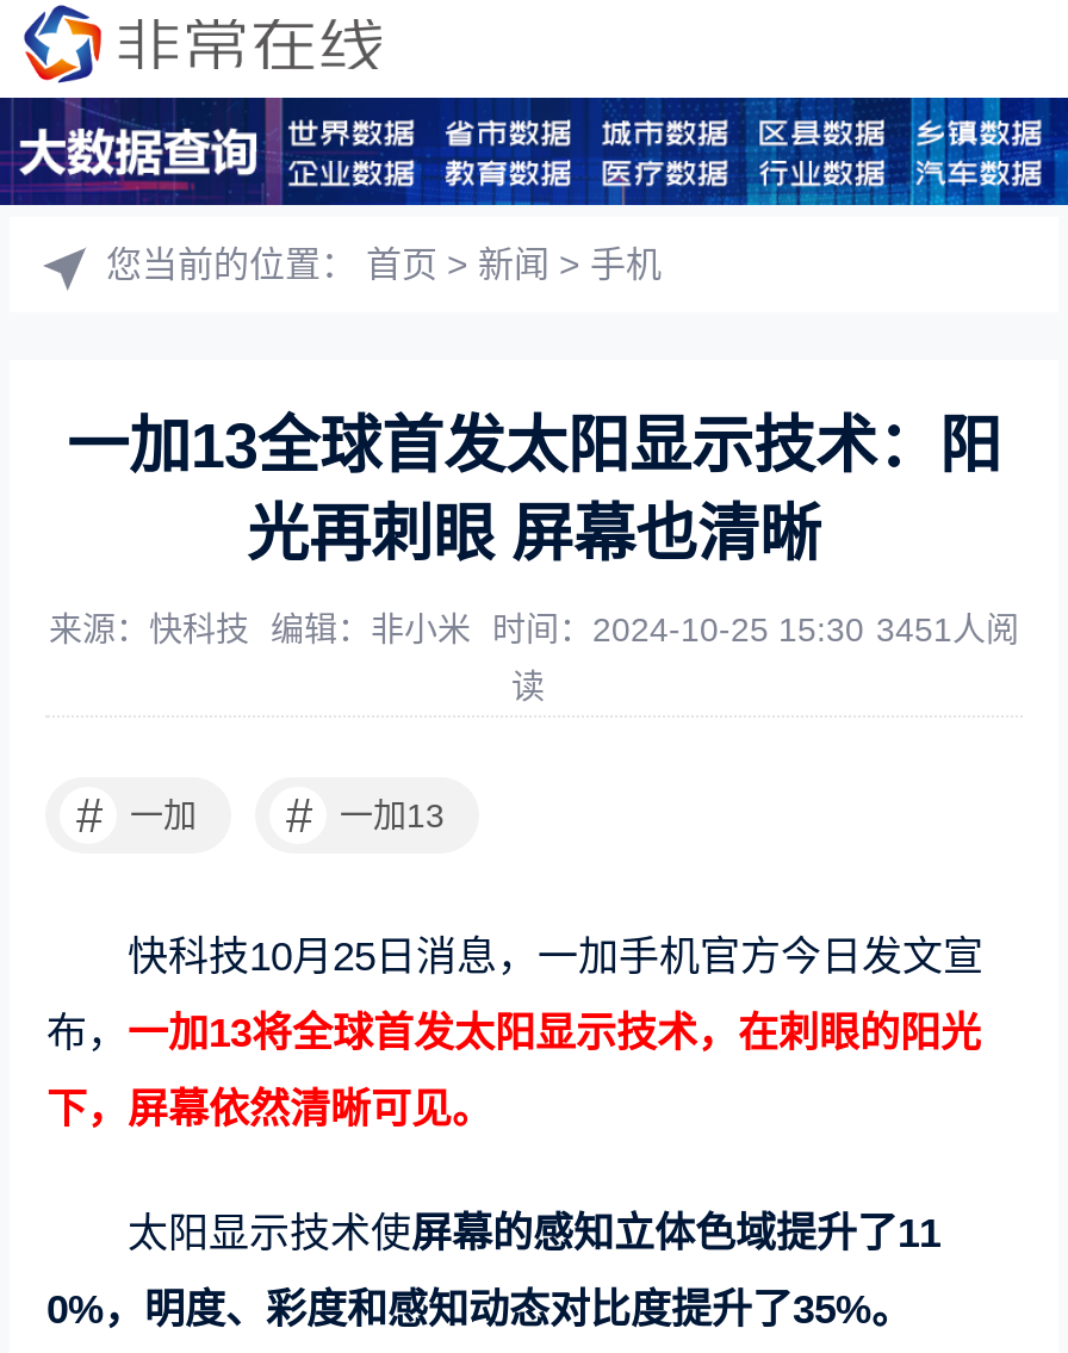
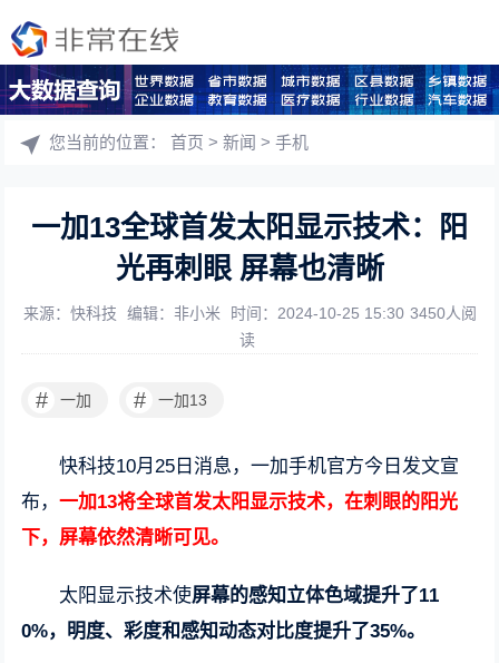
[49,610,1019,648] 来源：快科技 编辑：非小米 时间：2024-10-25 15:30 3451人阅 -> [23,304,476,322] 来源：快科技 编辑：非小米 时间：2024-10-25 15:30 3450人阅

